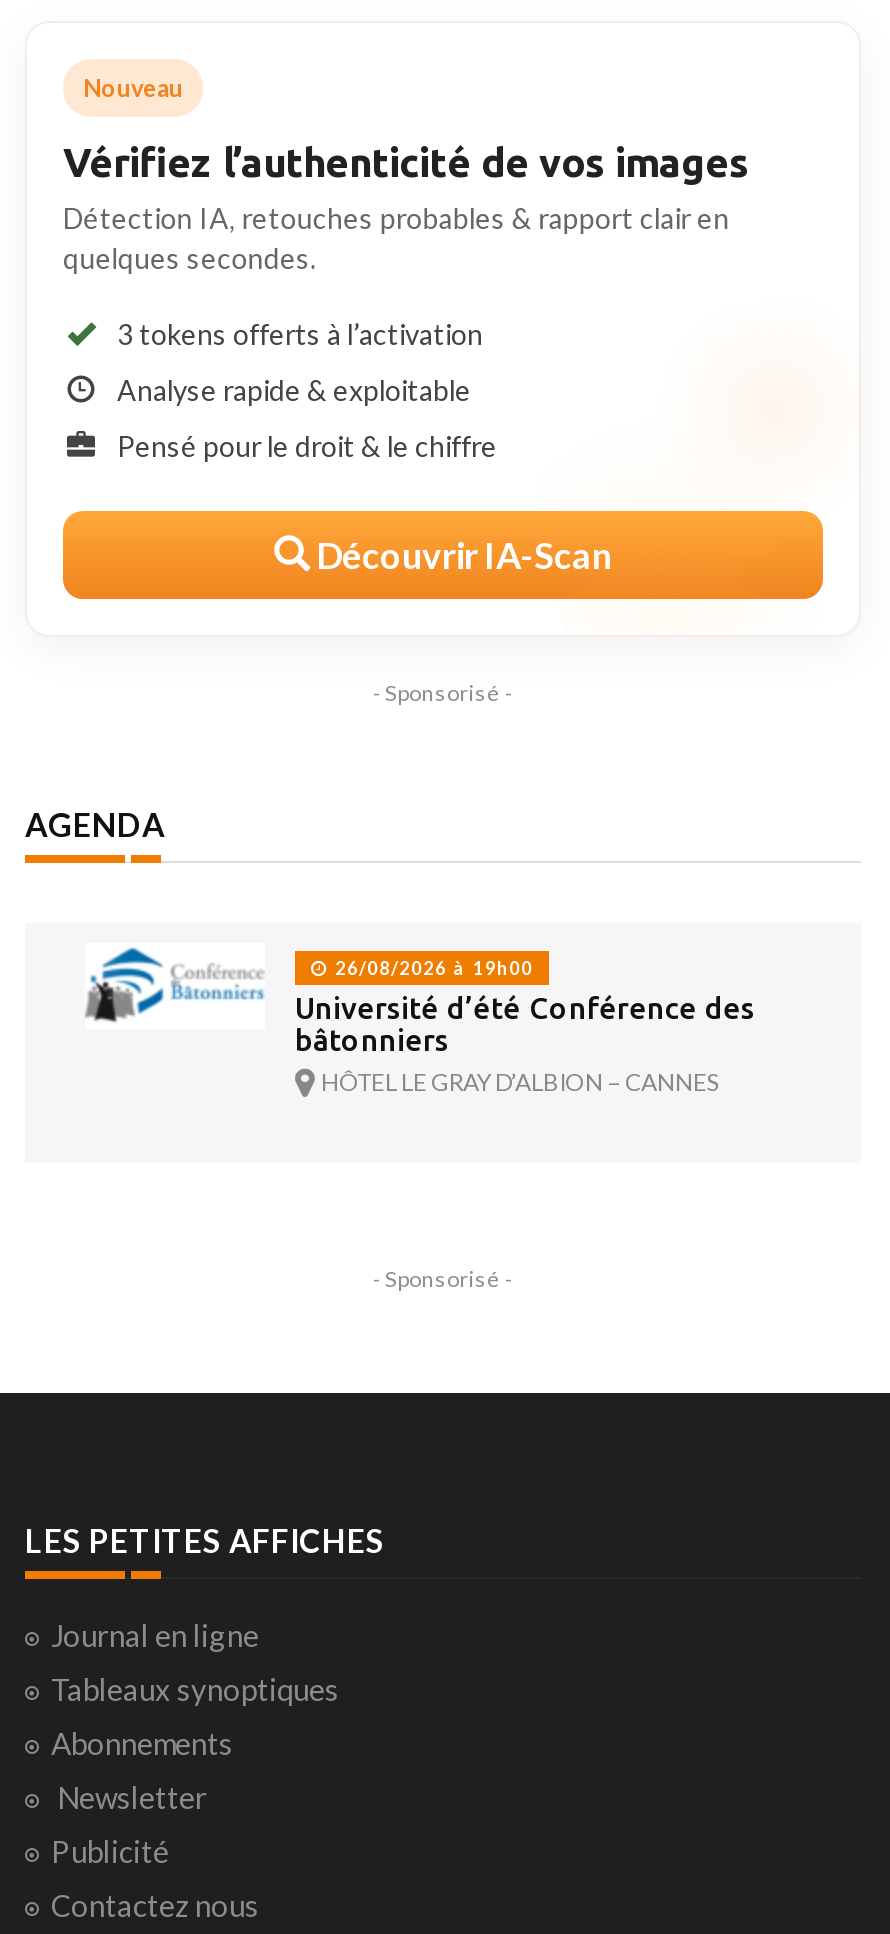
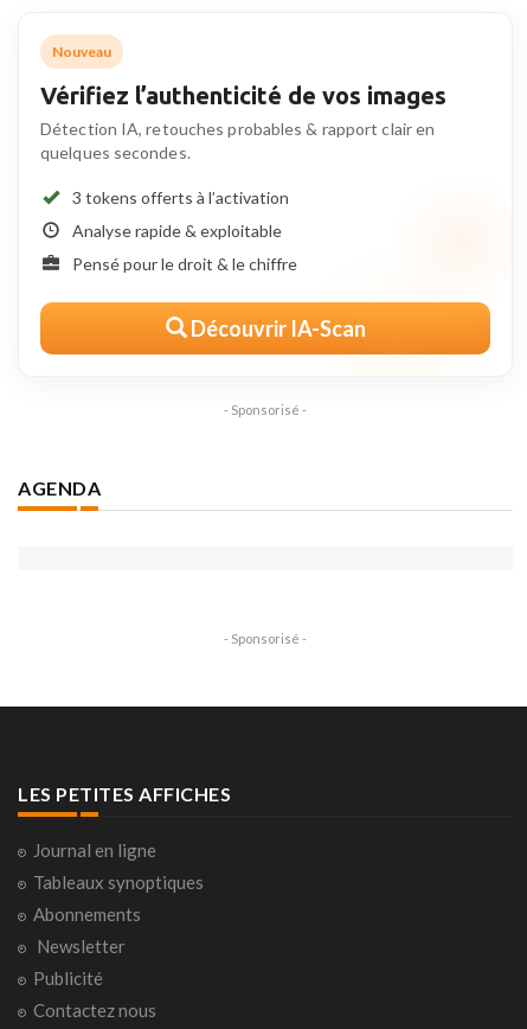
[85,947,755,1097] [image] | 26/08/2026 à 19h00 | Université d’été Conférence des | bâtonniers | HÔTEL LE GRAY D’ALBION – CANNES -> none

